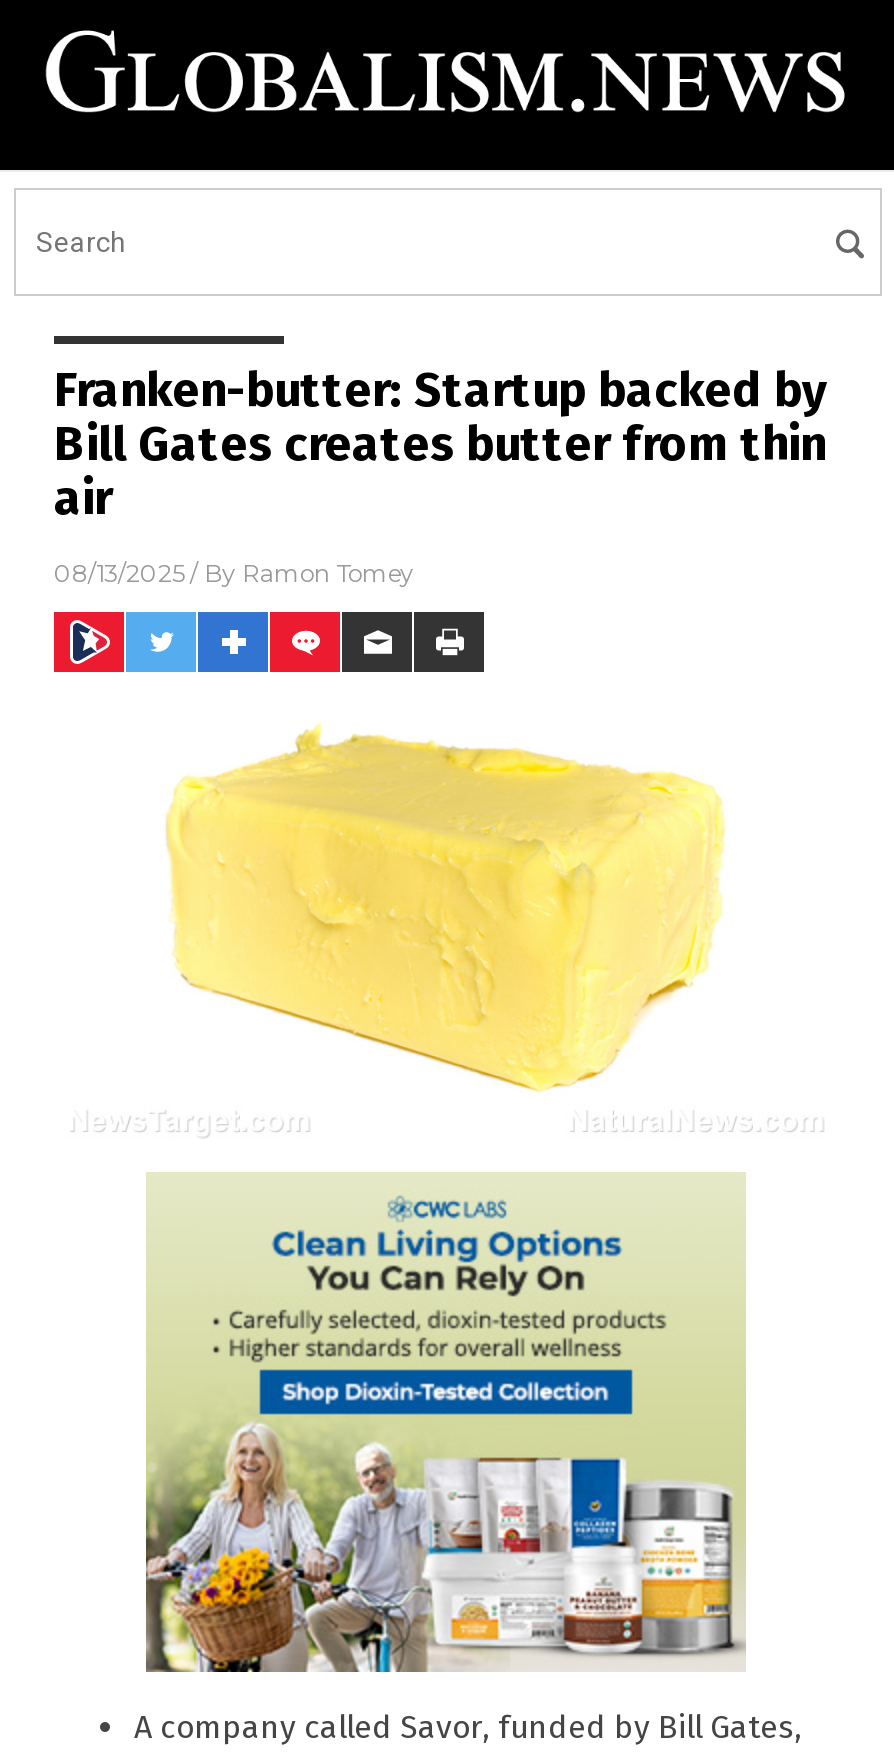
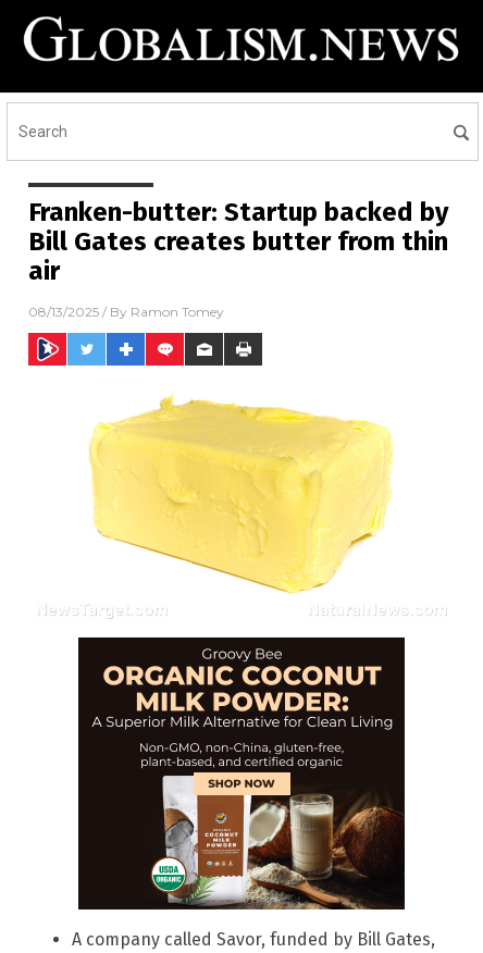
[144,1172,746,1674] [image] -> [77,636,406,911] [image]

